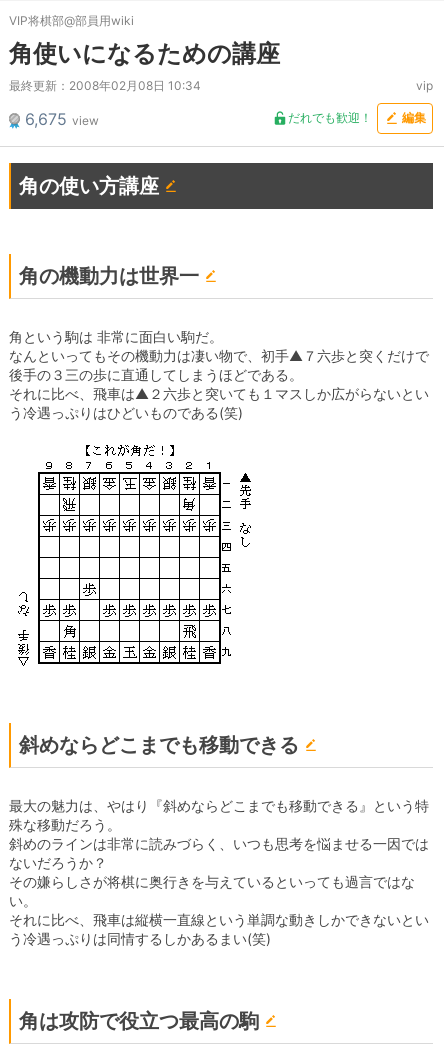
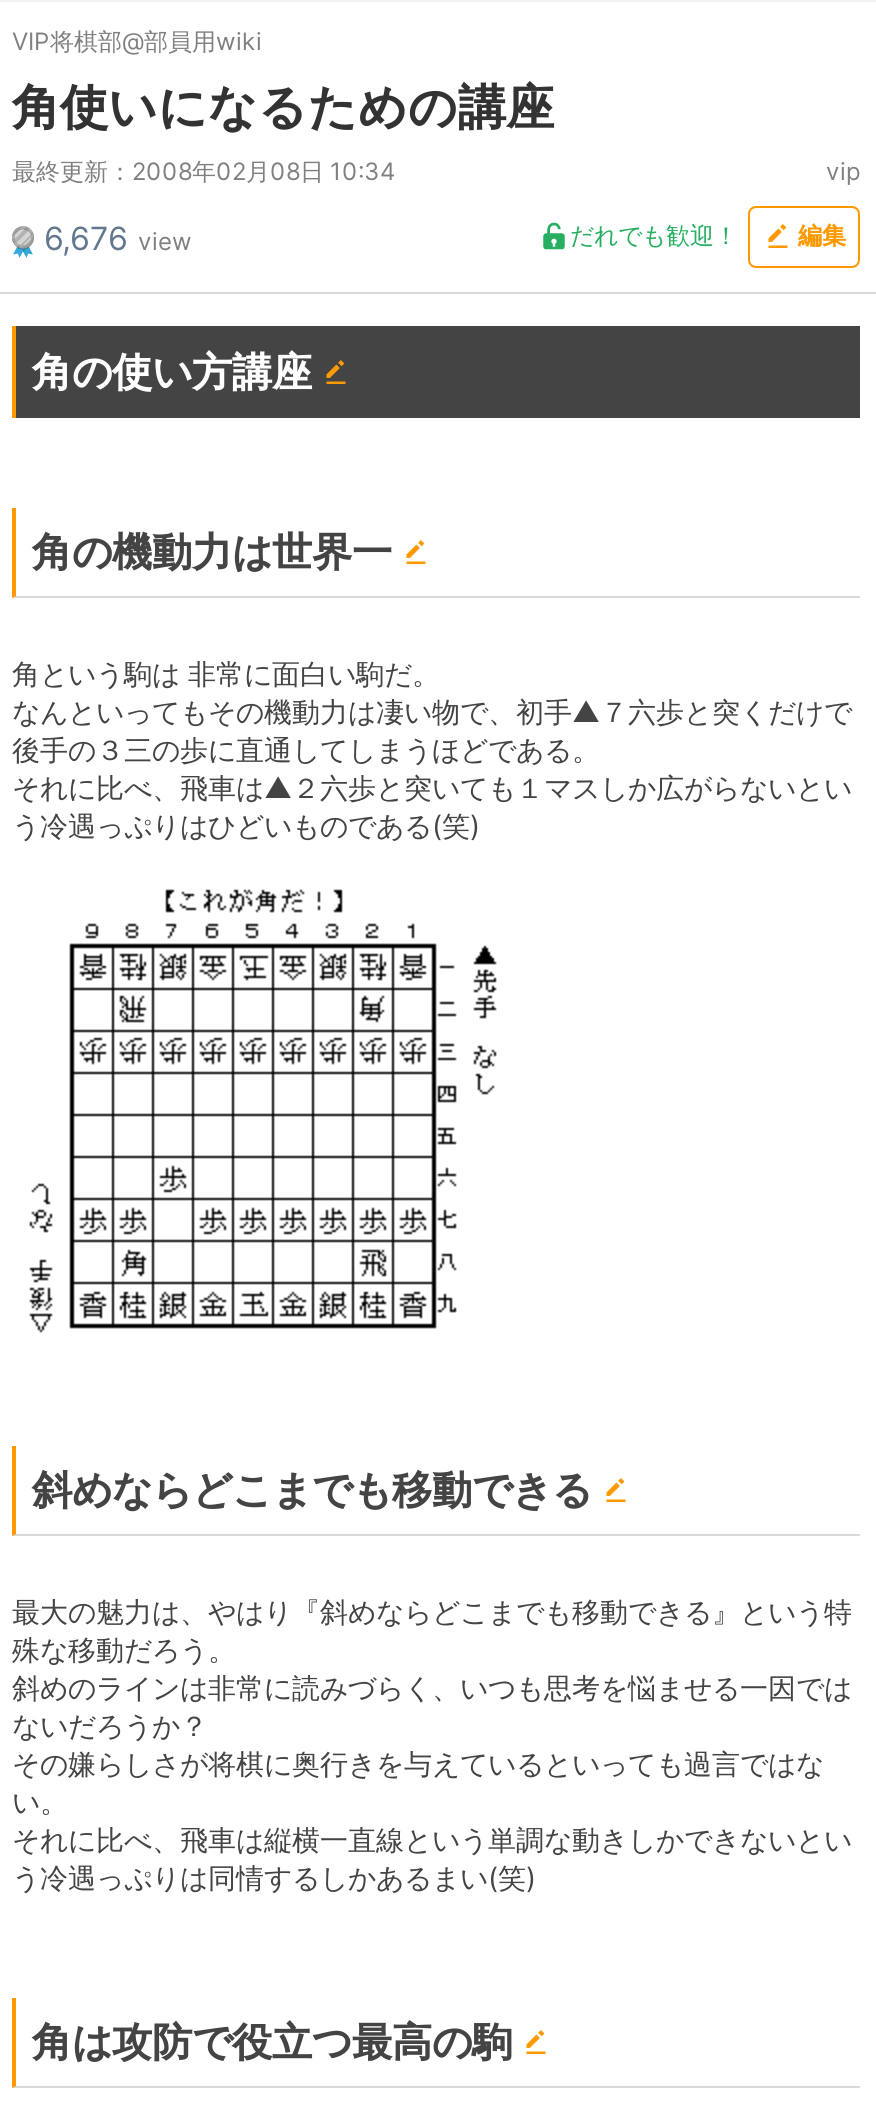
[25,108,99,128] 6,675 view -> [44,217,192,257] 6,676 view

